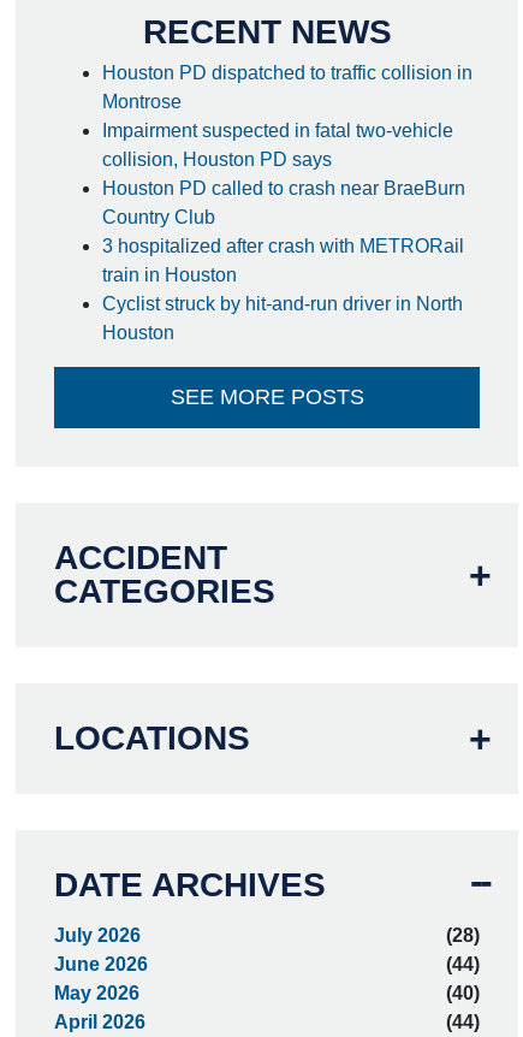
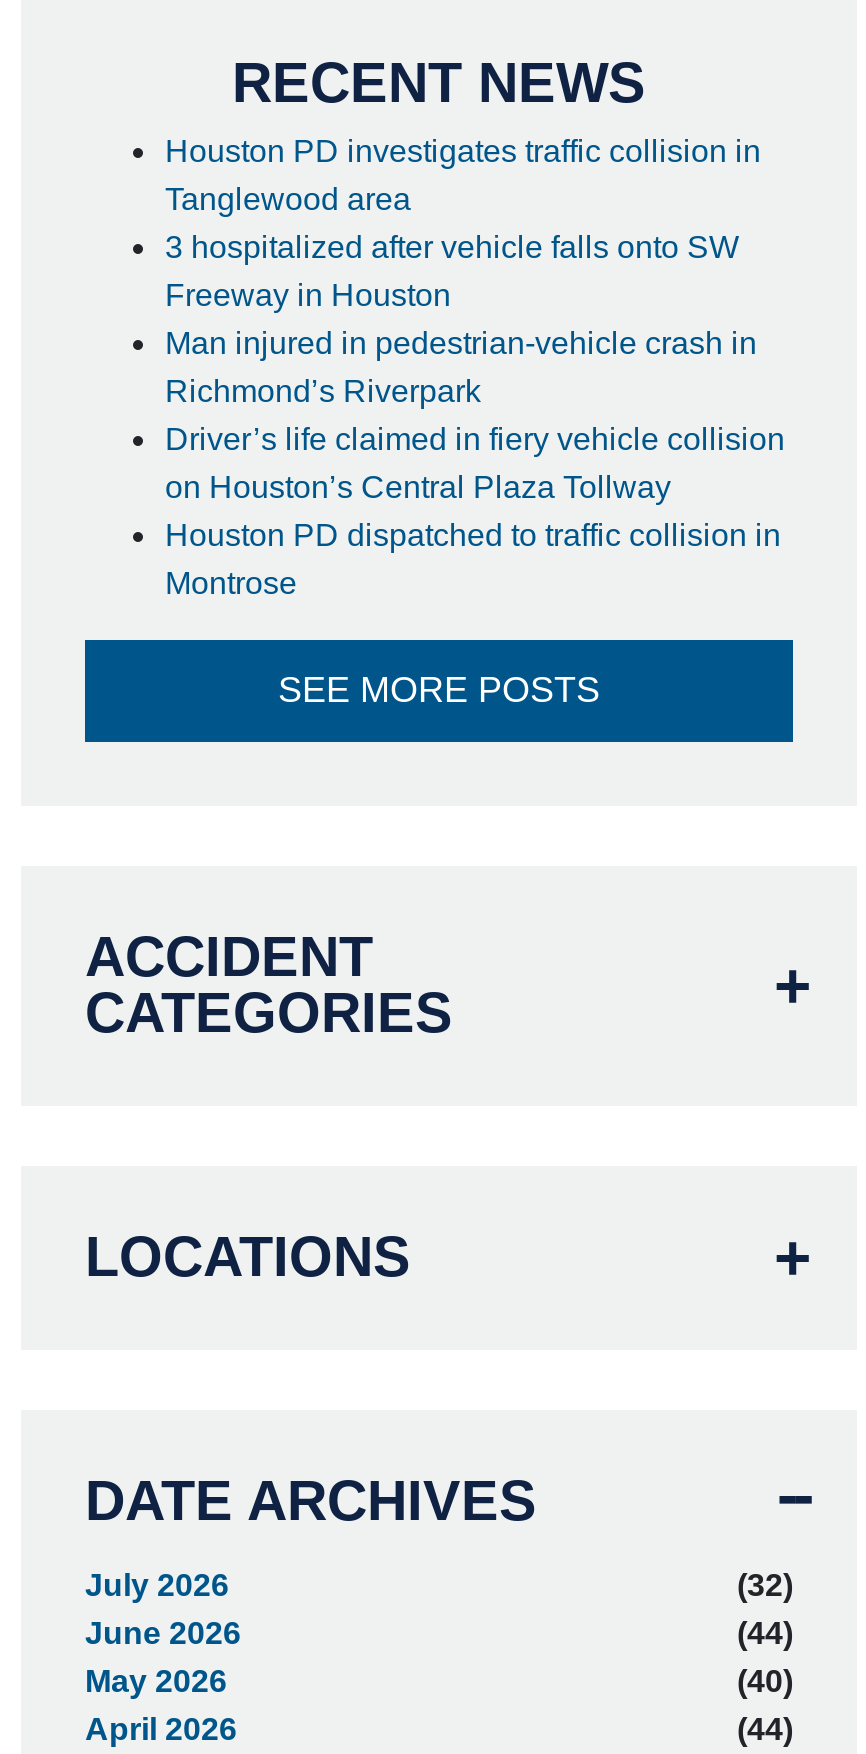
none -> [165,134,785,504] Houston PD investigates traffic collision in | Tanglewood area | 3 hospitalized after vehicle falls onto SW | Freeway in Houston | Man injured in pedestrian-vehicle crash in | Richmond’s Riverpark | Driver’s life claimed in fiery vehicle collision | on Houston’s Central Plaza Tollway
moved [102,63,473,112] -> [165,518,781,600]: Houston PD dispatched to traffic collision in | Montrose
[102,120,465,343] Impairment suspected in fatal two-vehicle | collision, Houston PD says | Houston PD called to crash near BraeBurn | Country Club | 3 hospitalized after crash with METRORail | train in Houston | Cyclist struck by hit-and-run driver in North | Houston -> none
[441,925,480,946] (28) -> [729,1568,793,1602] (32)

